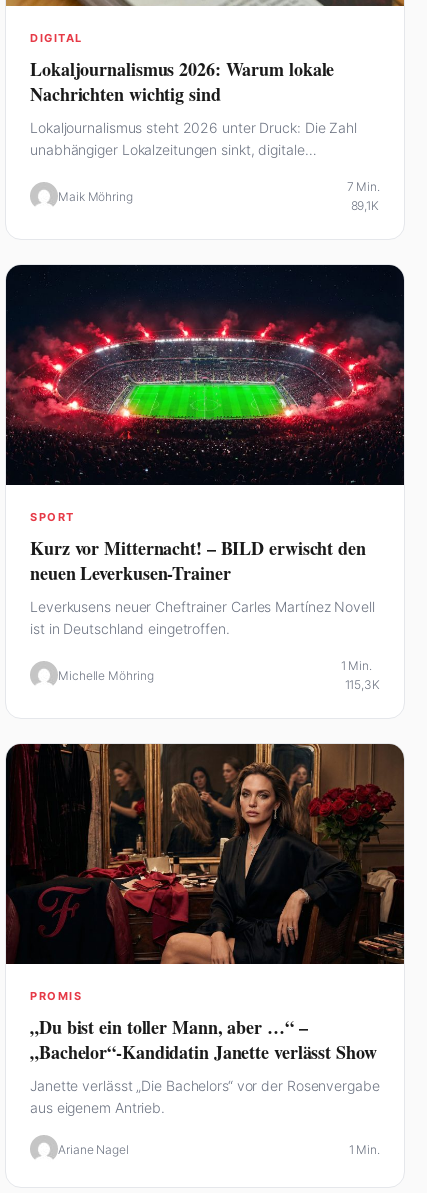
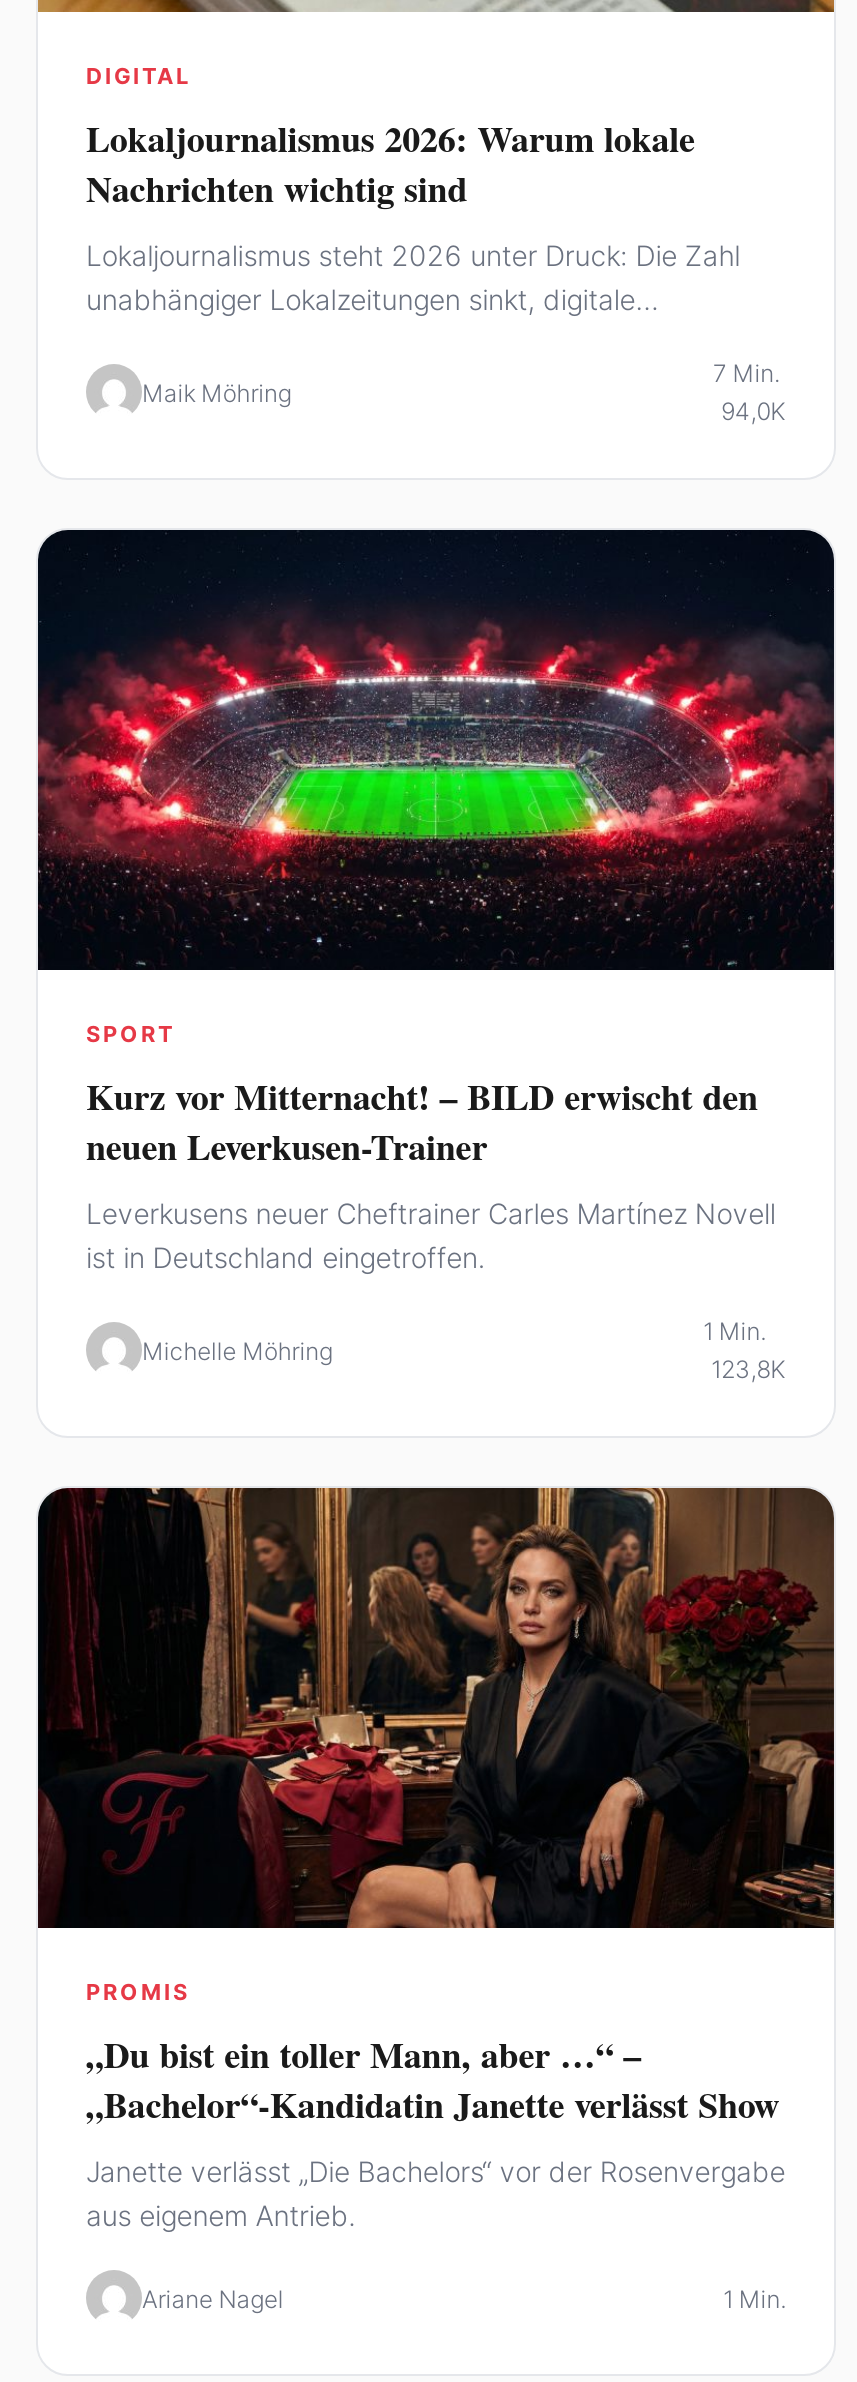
[351,198,379,213] 89,1K -> [721,396,786,426] 94,0K
[345,677,380,692] 115,3K -> [711,1354,786,1384] 123,8K

